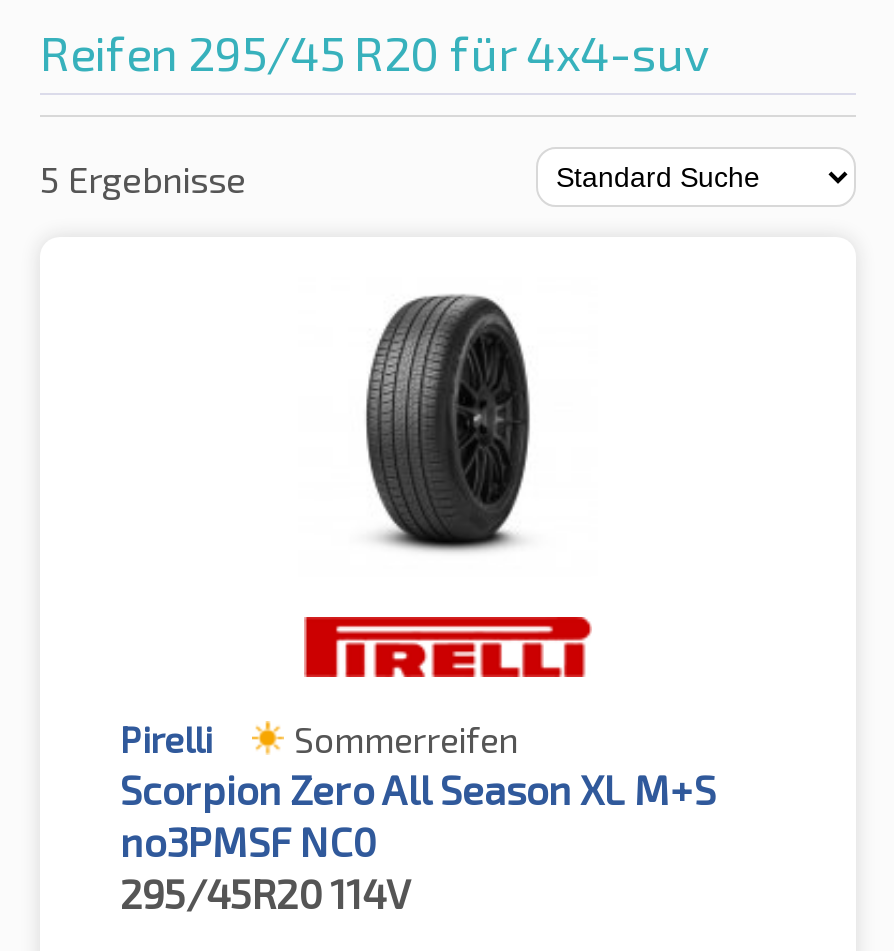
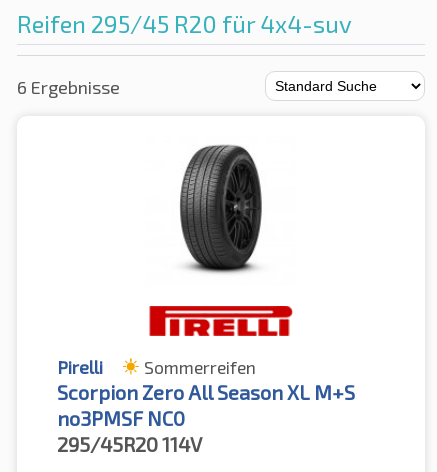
[40,158,246,202] 5 Ergebnisse -> [17,76,120,98] 6 Ergebnisse

